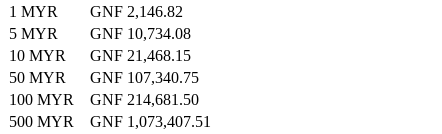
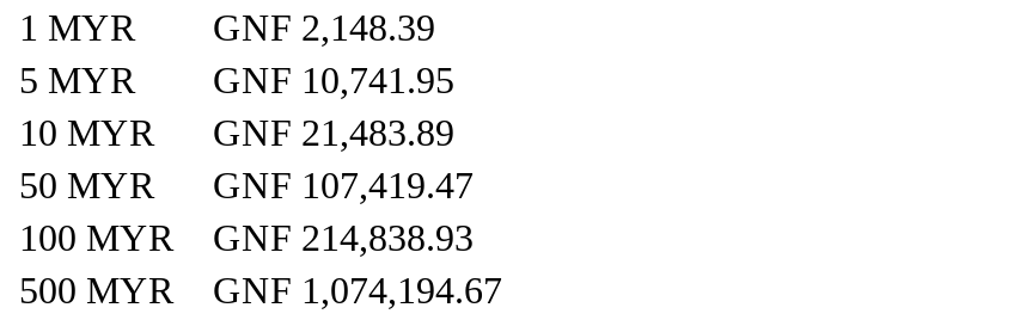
[9,3,183,20] 1 MYR GNF 2,146.82 -> [19,8,435,48] 1 MYR GNF 2,148.39
[9,25,191,42] 5 MYR GNF 10,734.08 -> [19,60,454,101] 5 MYR GNF 10,741.95
[9,47,191,64] 10 MYR GNF 21,468.15 -> [19,113,454,153] 10 MYR GNF 21,483.89
[9,69,199,86] 50 MYR GNF 107,340.75 -> [19,165,474,206] 50 MYR GNF 107,419.47
[9,91,199,108] 100 MYR GNF 214,681.50 -> [19,218,474,258] 100 MYR GNF 214,838.93
[9,113,211,130] 500 MYR GNF 1,073,407.51 -> [19,270,502,311] 500 MYR GNF 1,074,194.67

